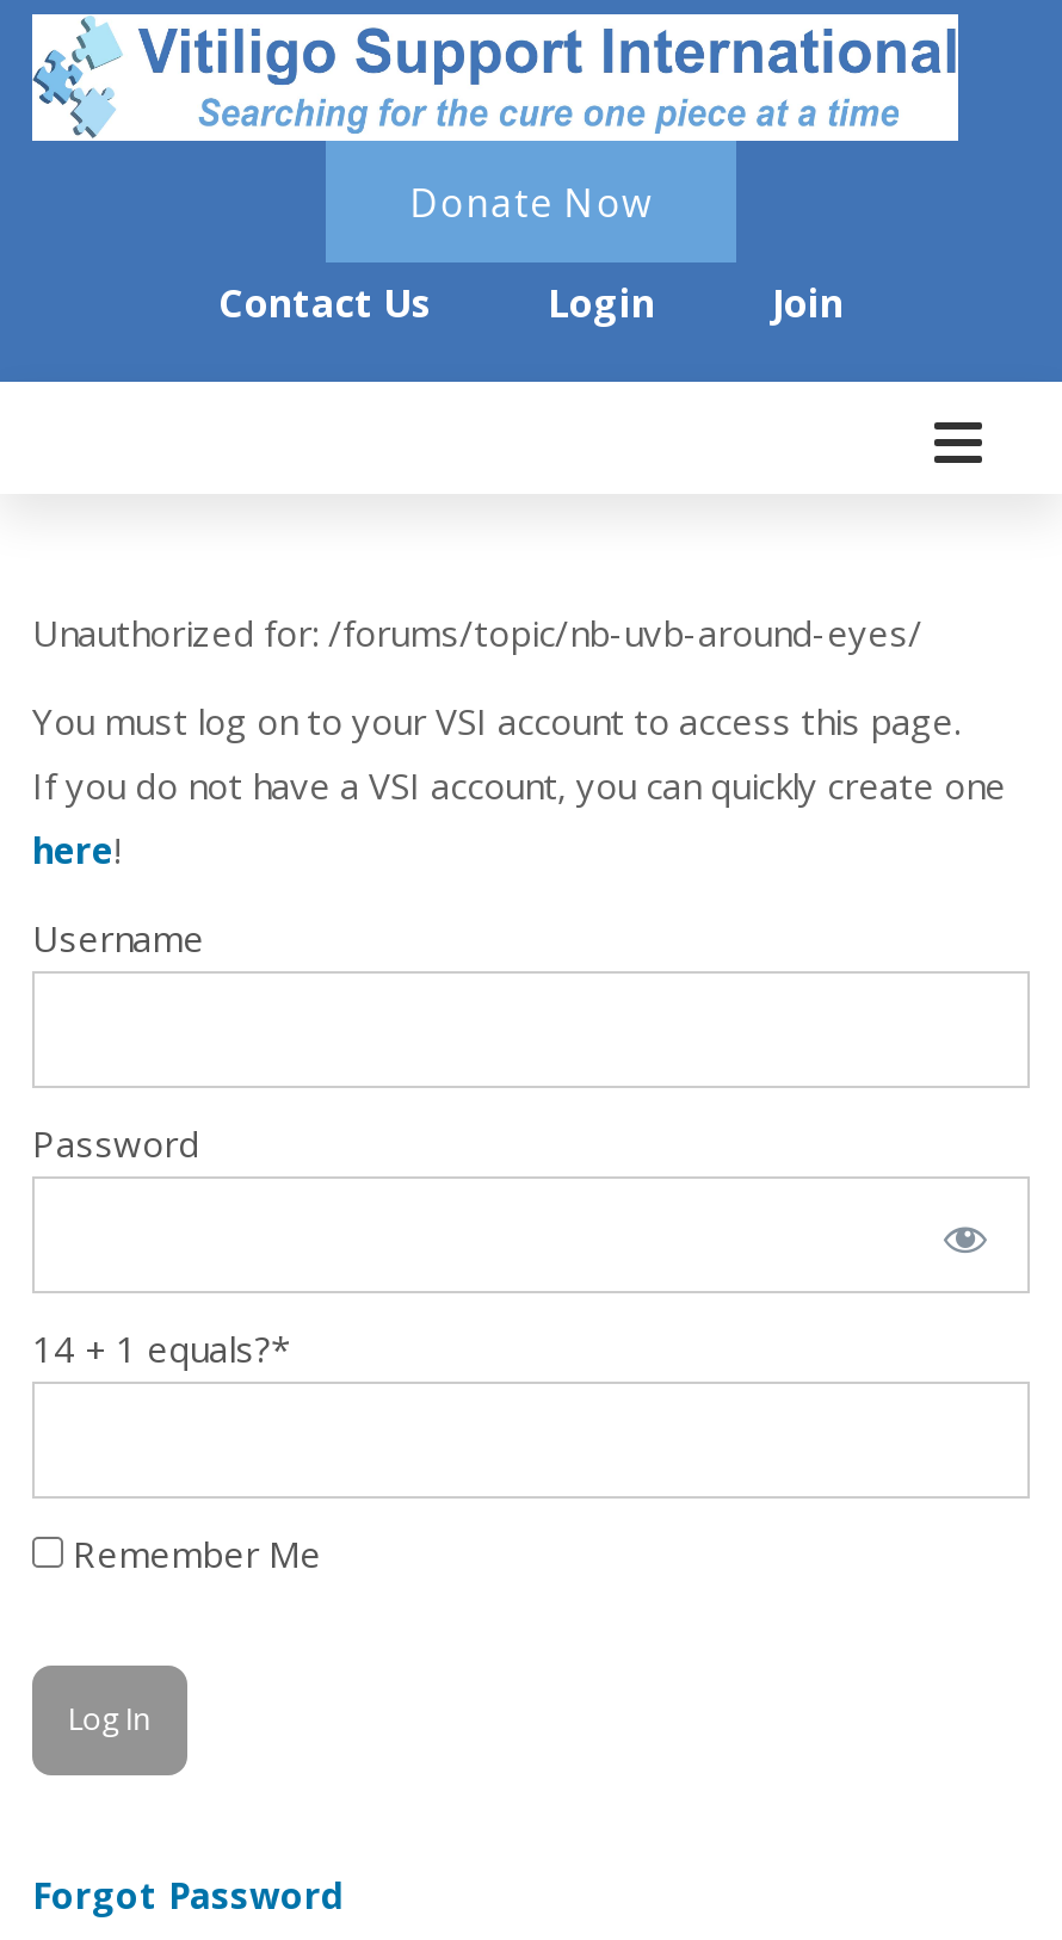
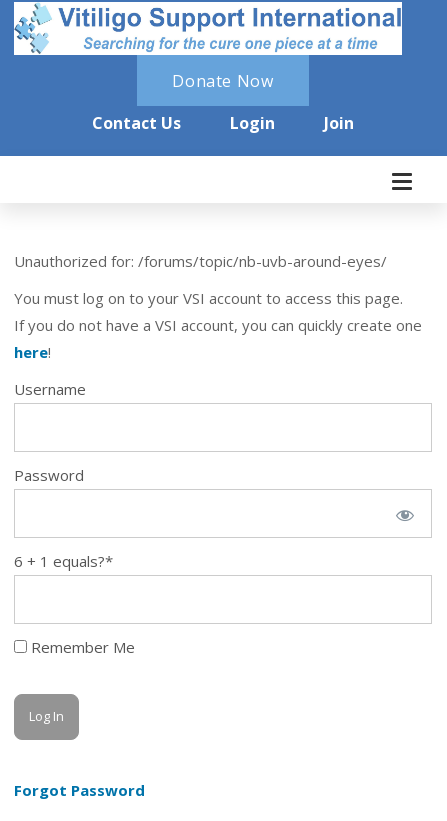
[32,1324,290,1372] 14 + 1 equals?* -> [14,551,113,571] 6 + 1 equals?*

